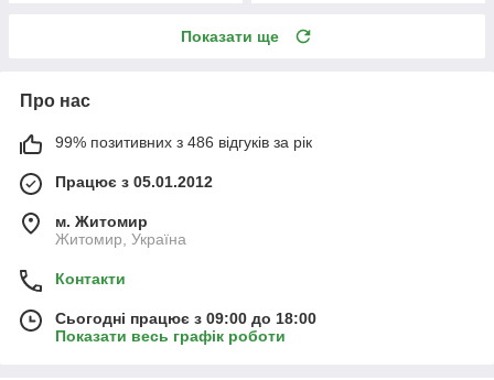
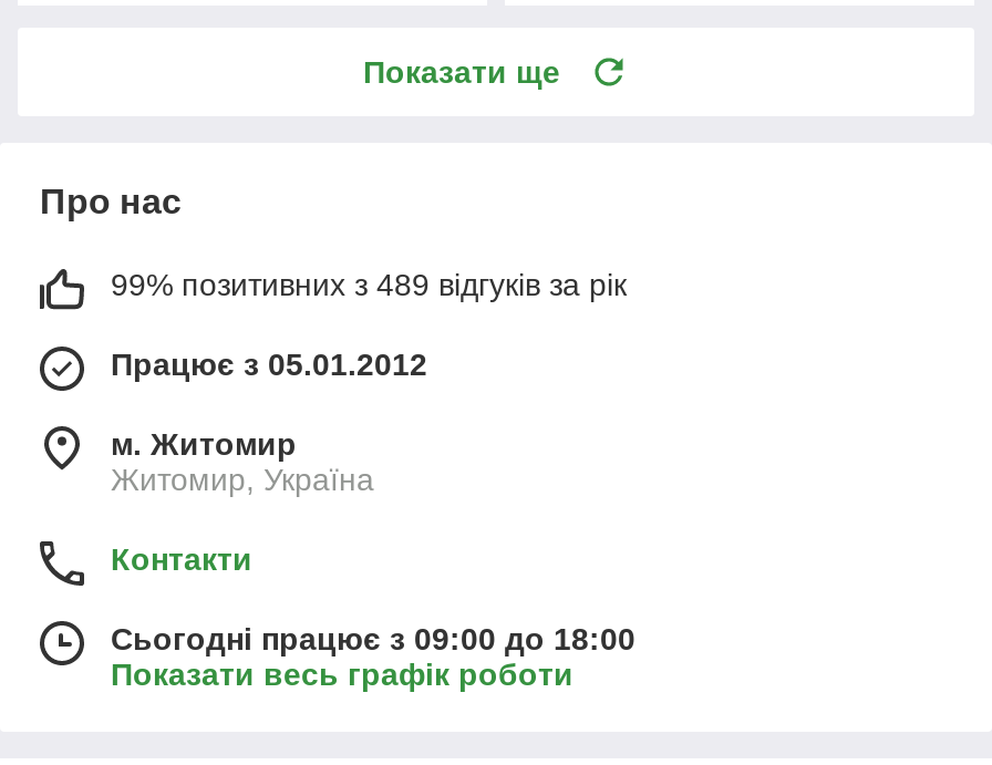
[55,133,312,151] 99% позитивних з 486 відгуків за рік -> [111,266,627,302] 99% позитивних з 489 відгуків за рік

